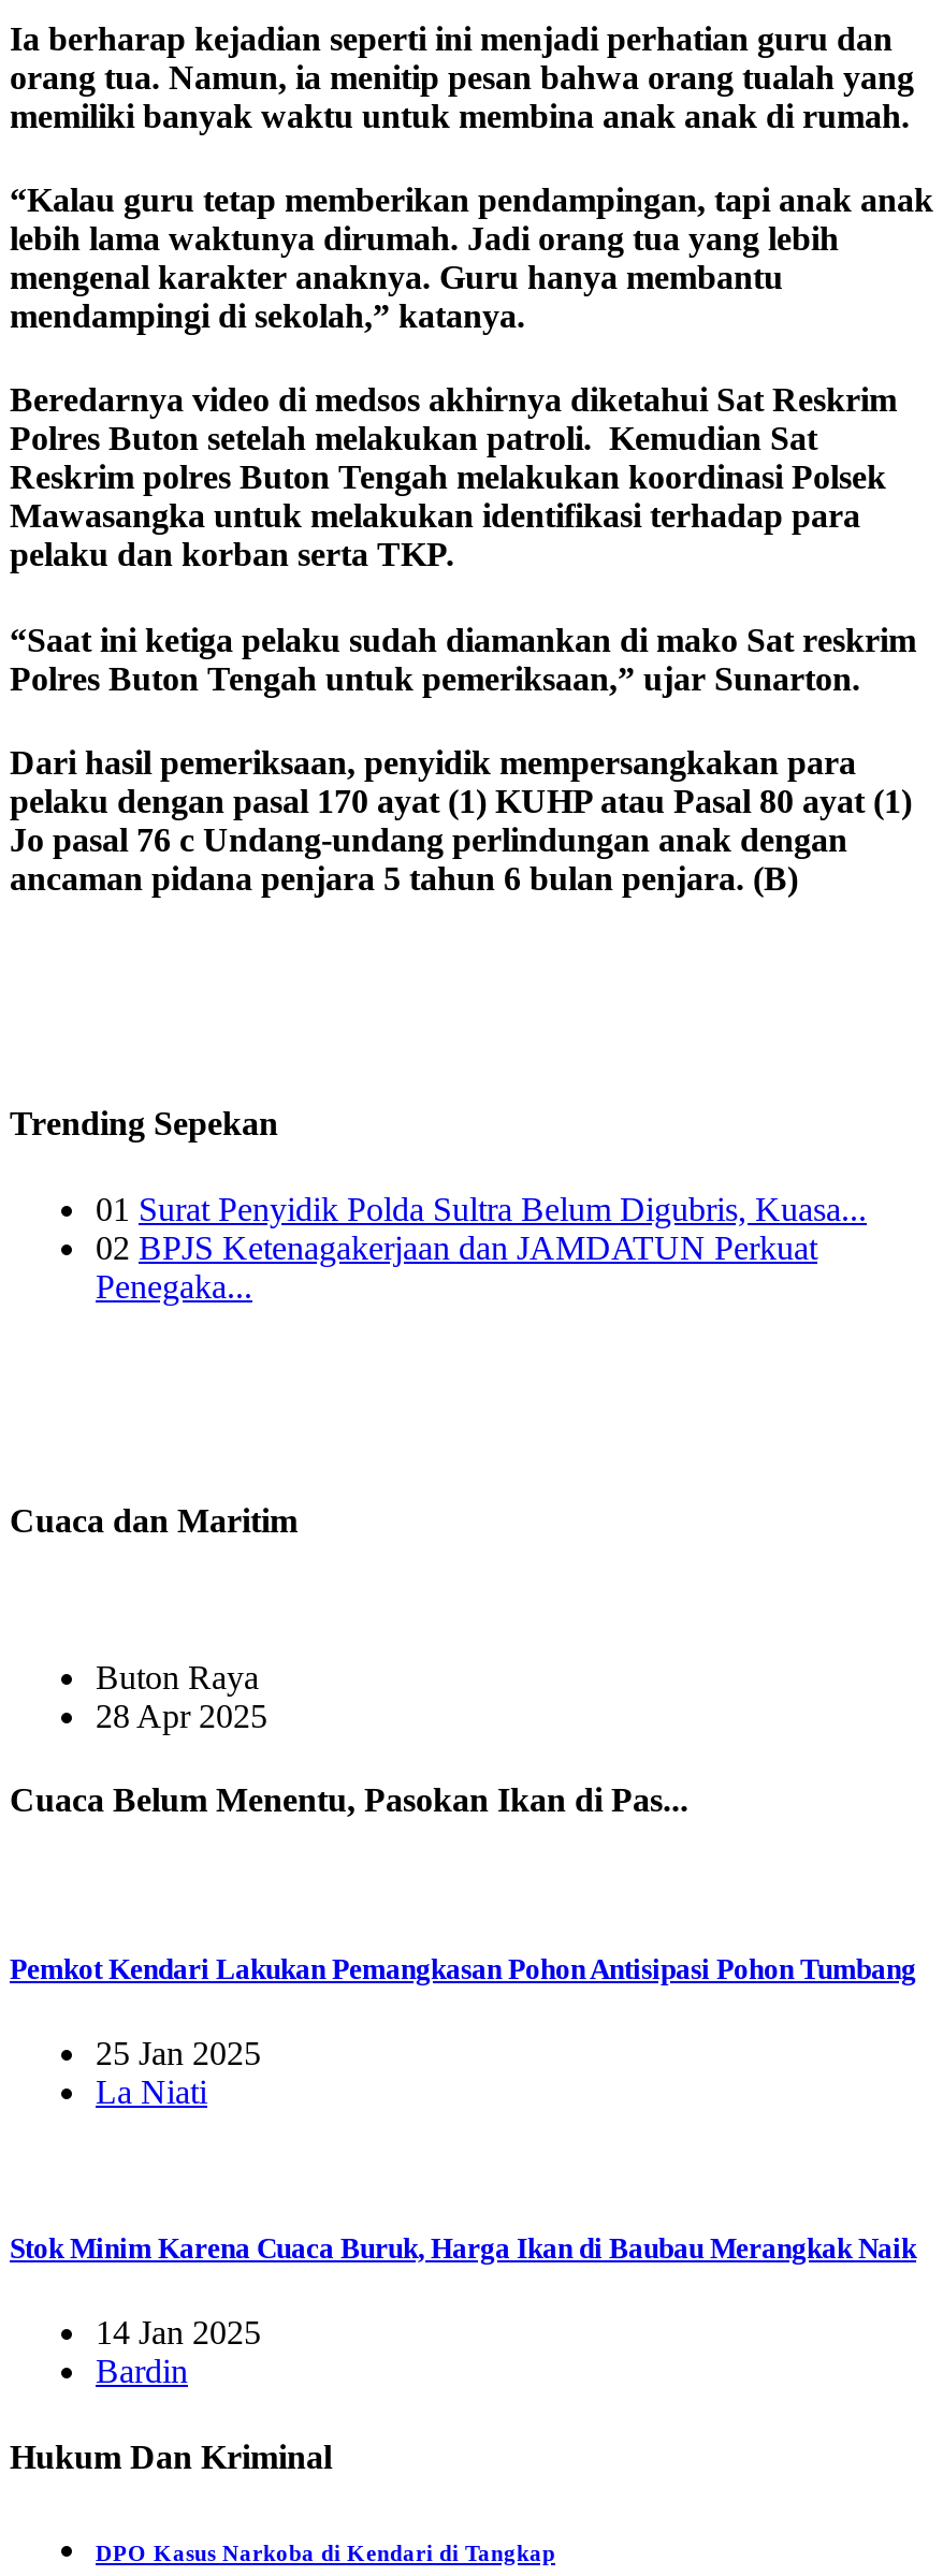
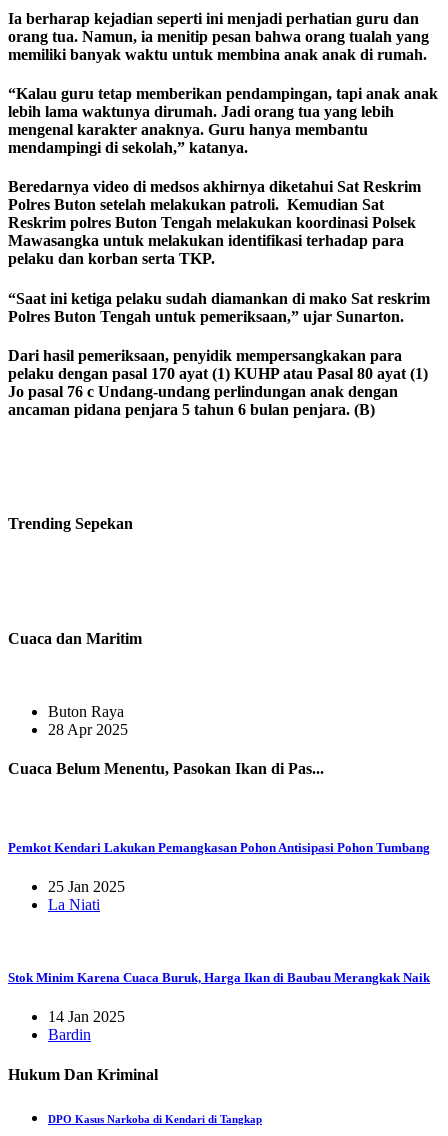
[96,1190,867,1304] 01 Surat Penyidik Polda Sultra Belum Digubris, Kuasa... | 02 BPJS Ketenagakerjaan dan JAMDATUN Perkuat | Penegaka... -> none

